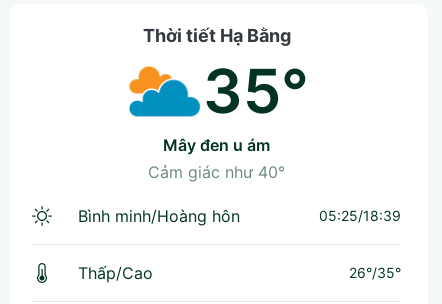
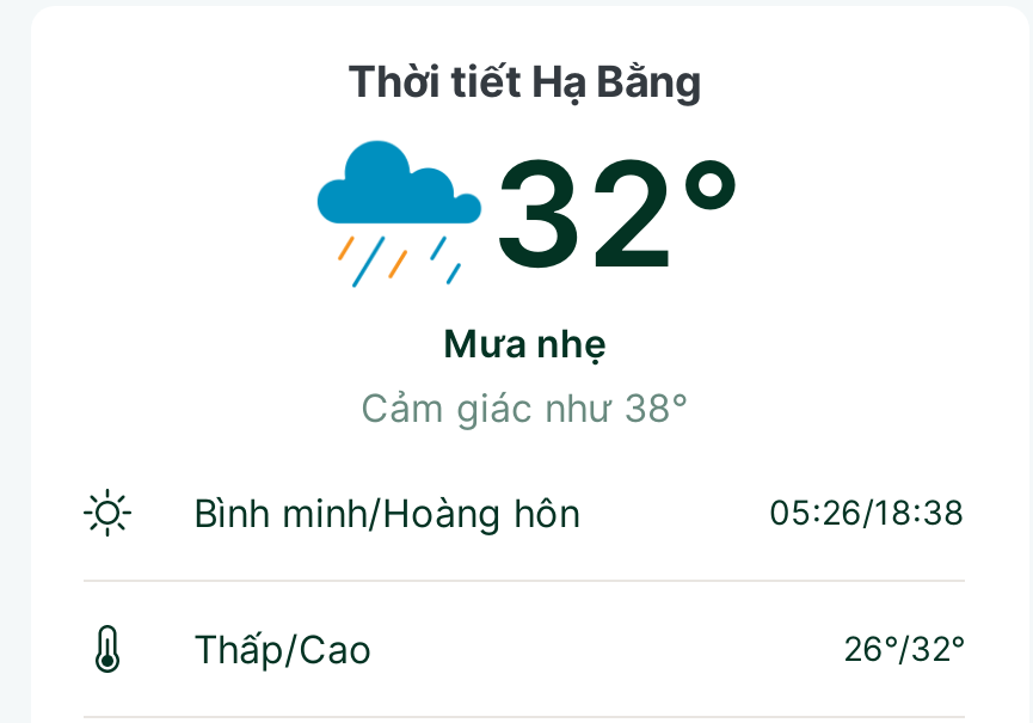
[128,54,308,182] [image] | 35° | mây đen u ám | Cảm giác như 40° -> [315,125,744,430] [image] | 32° | mưa nhẹ | Cảm giác như 38°
[319,207,401,224] 05:25/18:39 -> [769,490,965,531] 05:26/18:38
[349,264,401,281] 26°/35° -> [843,626,965,667] 26°/32°

